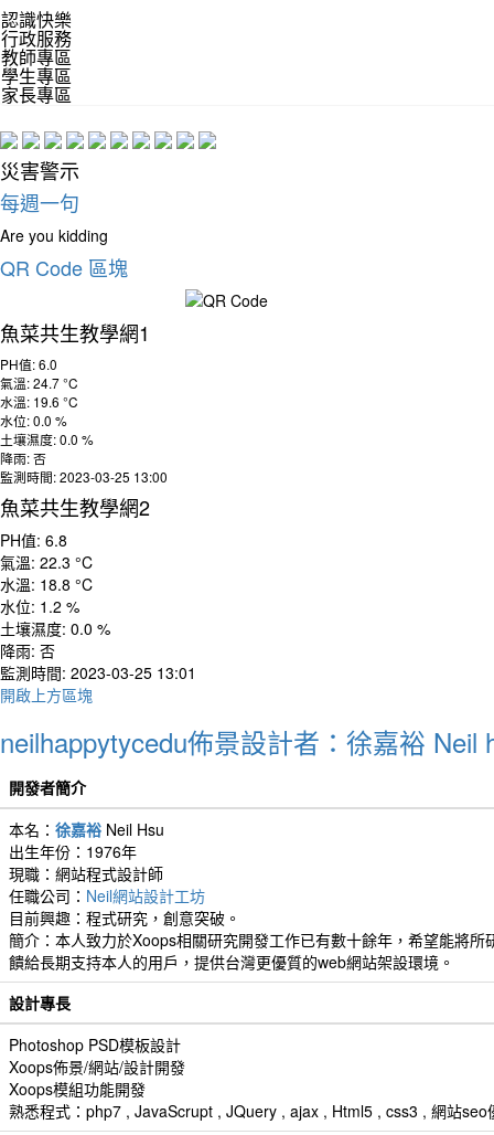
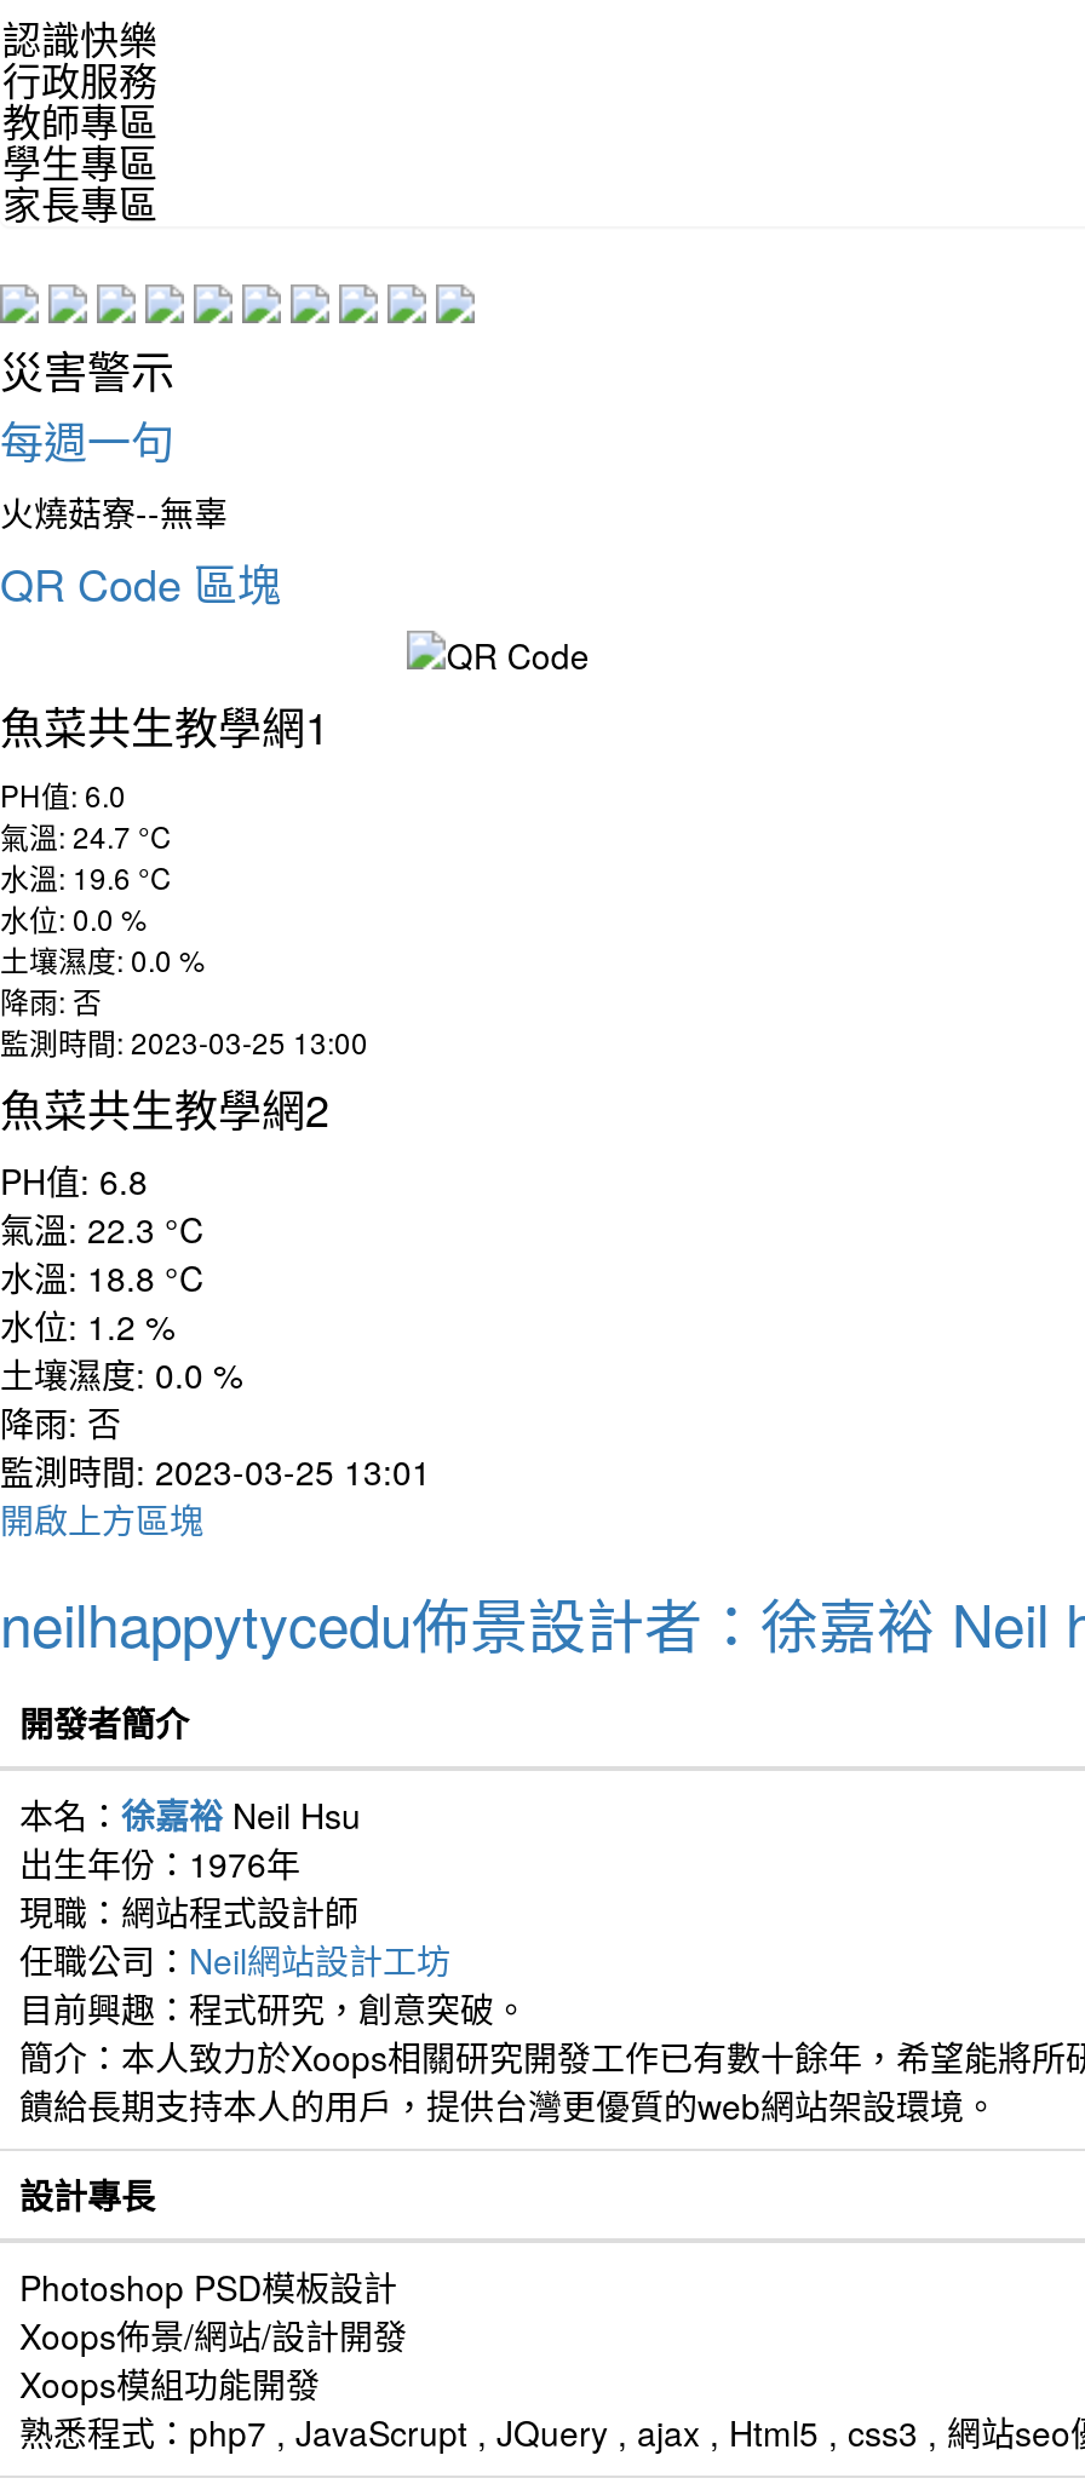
[0,224,108,247] Are you kidding -> [0,489,228,537] 火燒菇寮--無辜

